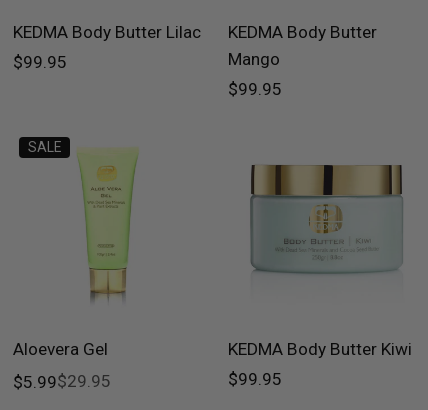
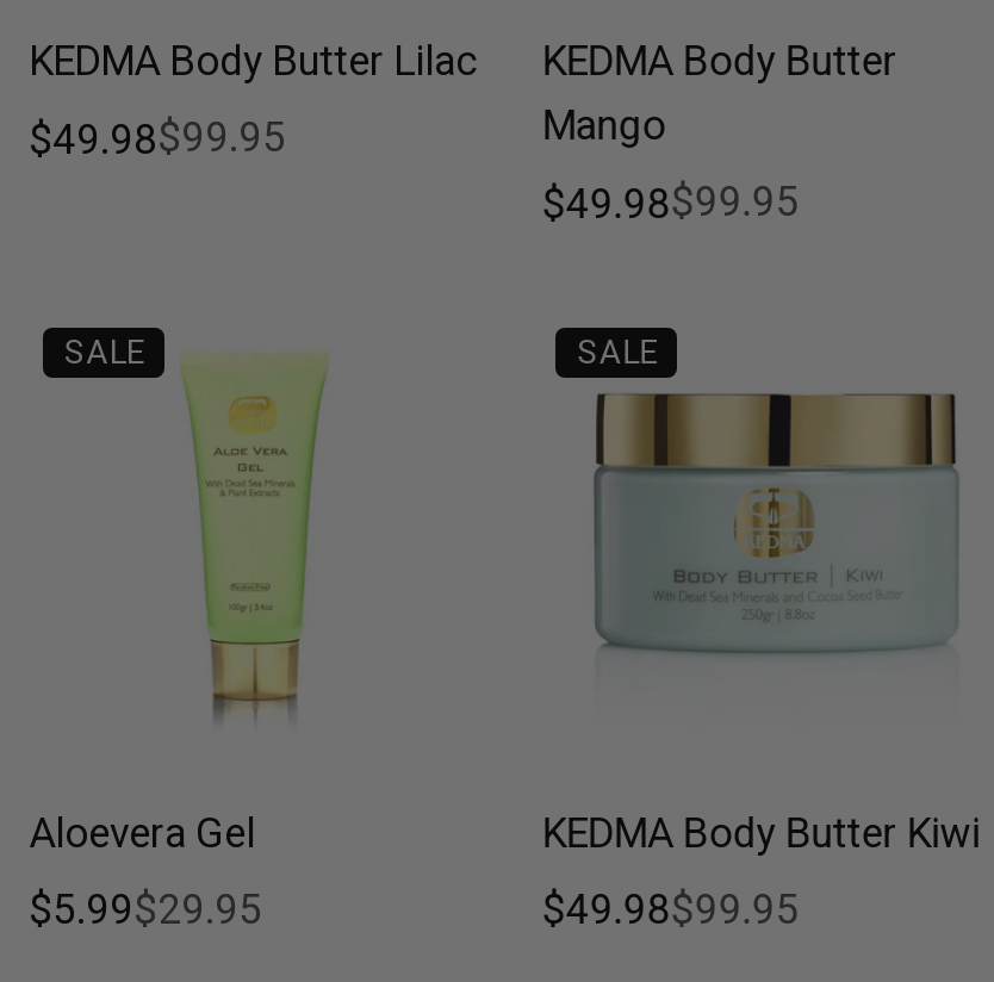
[13,52,67,72] $99.95 -> [29,114,286,164] $49.98$99.95
[228,79,282,99] $99.95 -> [542,178,799,228] $49.98$99.95
none -> [577,332,656,370] SALE
[228,368,282,388] $99.95 -> [542,884,799,934] $49.98$99.95

